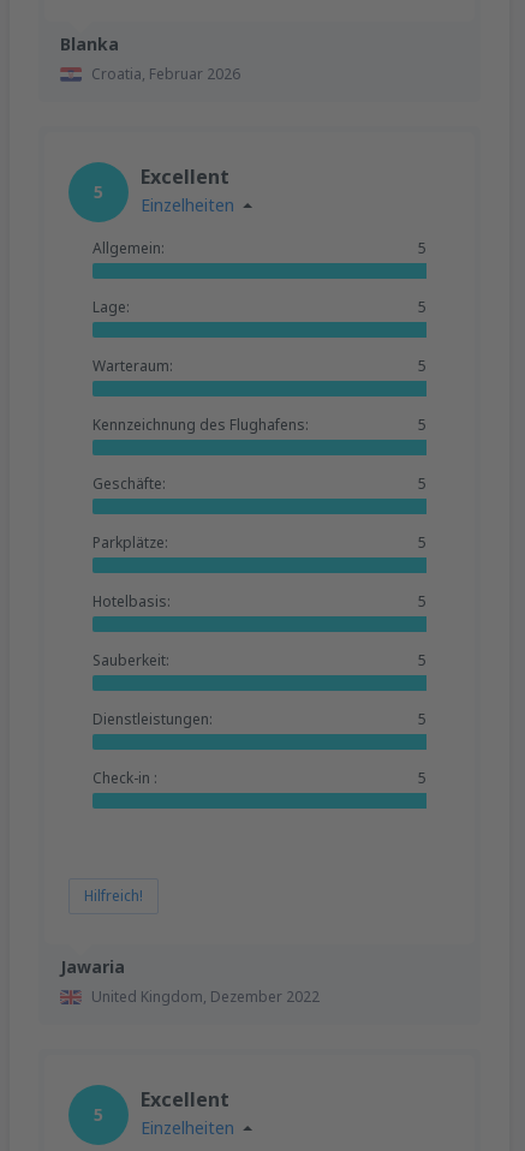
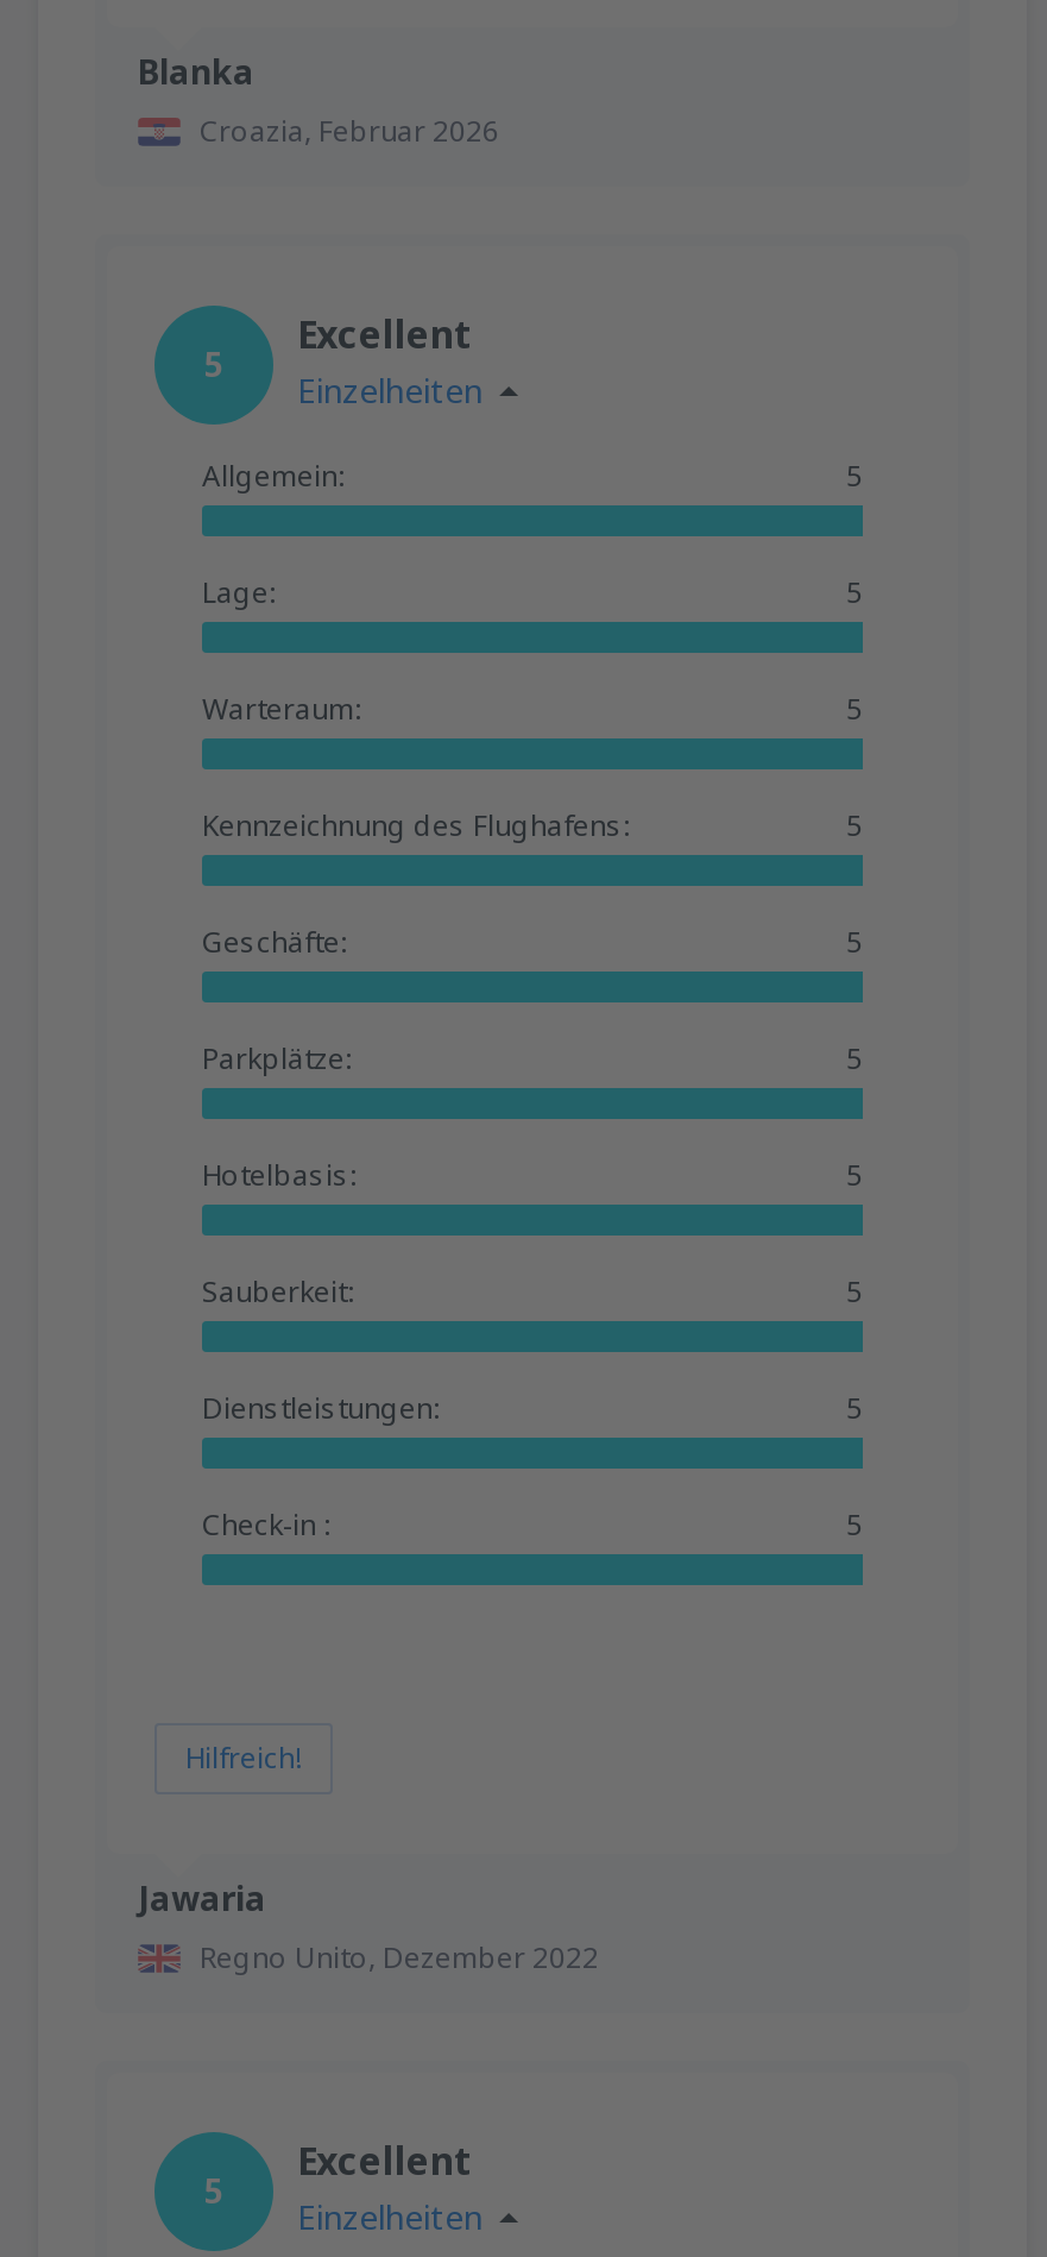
[91,63,240,84] Croatia, Februar 2026 -> [200,109,499,150] Croazia, Februar 2026
[91,986,320,1006] United Kingdom, Dezember 2022 -> [200,1936,599,1976] Regno Unito, Dezember 2022

